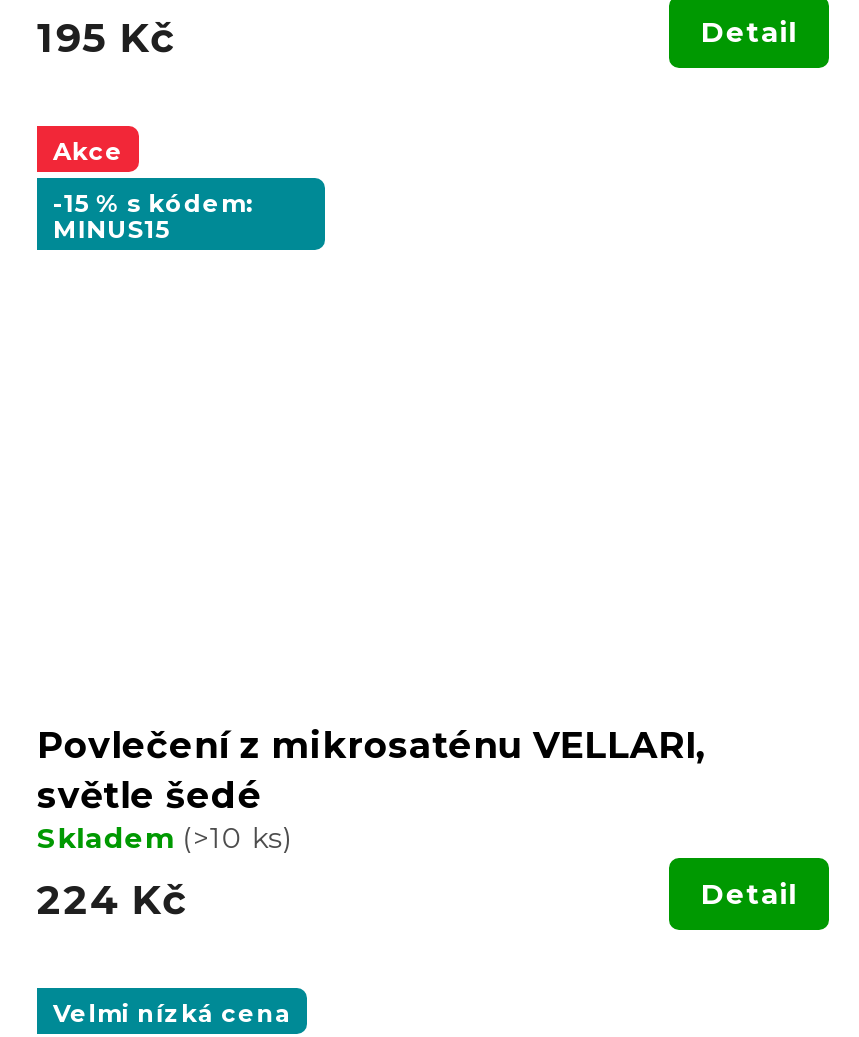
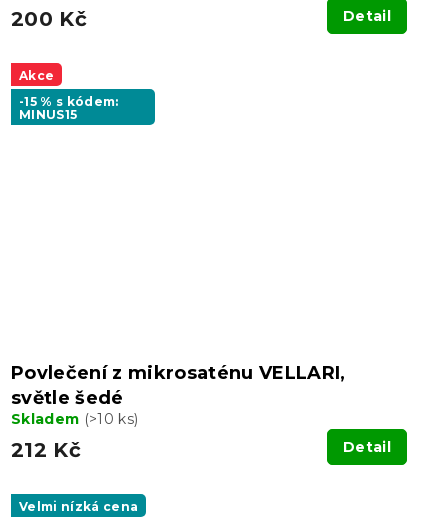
[37,14,175,62] 195 Kč -> [11,7,87,31] 200 Kč
[37,876,187,924] 224 Kč -> [11,438,81,462] 212 Kč

